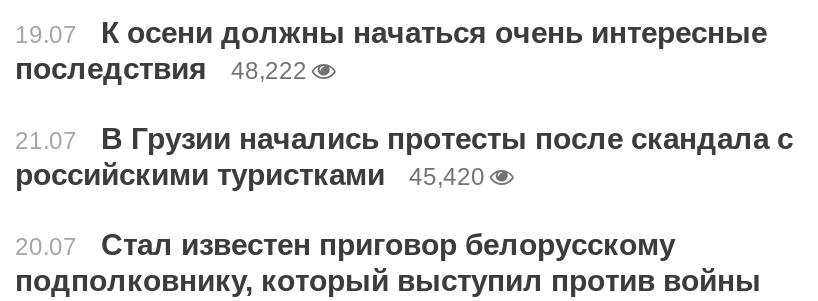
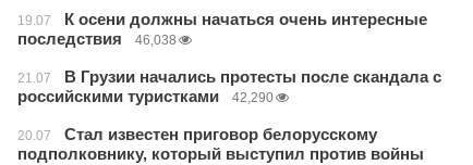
[15,51,307,85] последствия 48,222 -> [17,29,177,48] последствия 46,038
[15,157,485,191] российскими туристками 45,420 -> [17,87,274,105] российскими туристками 42,290

